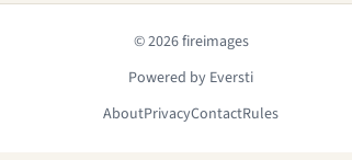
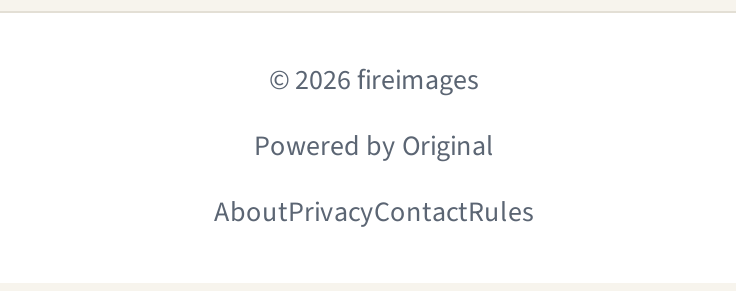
[128,67,253,89] Powered by Eversti -> [254,127,494,167] Powered by Original

